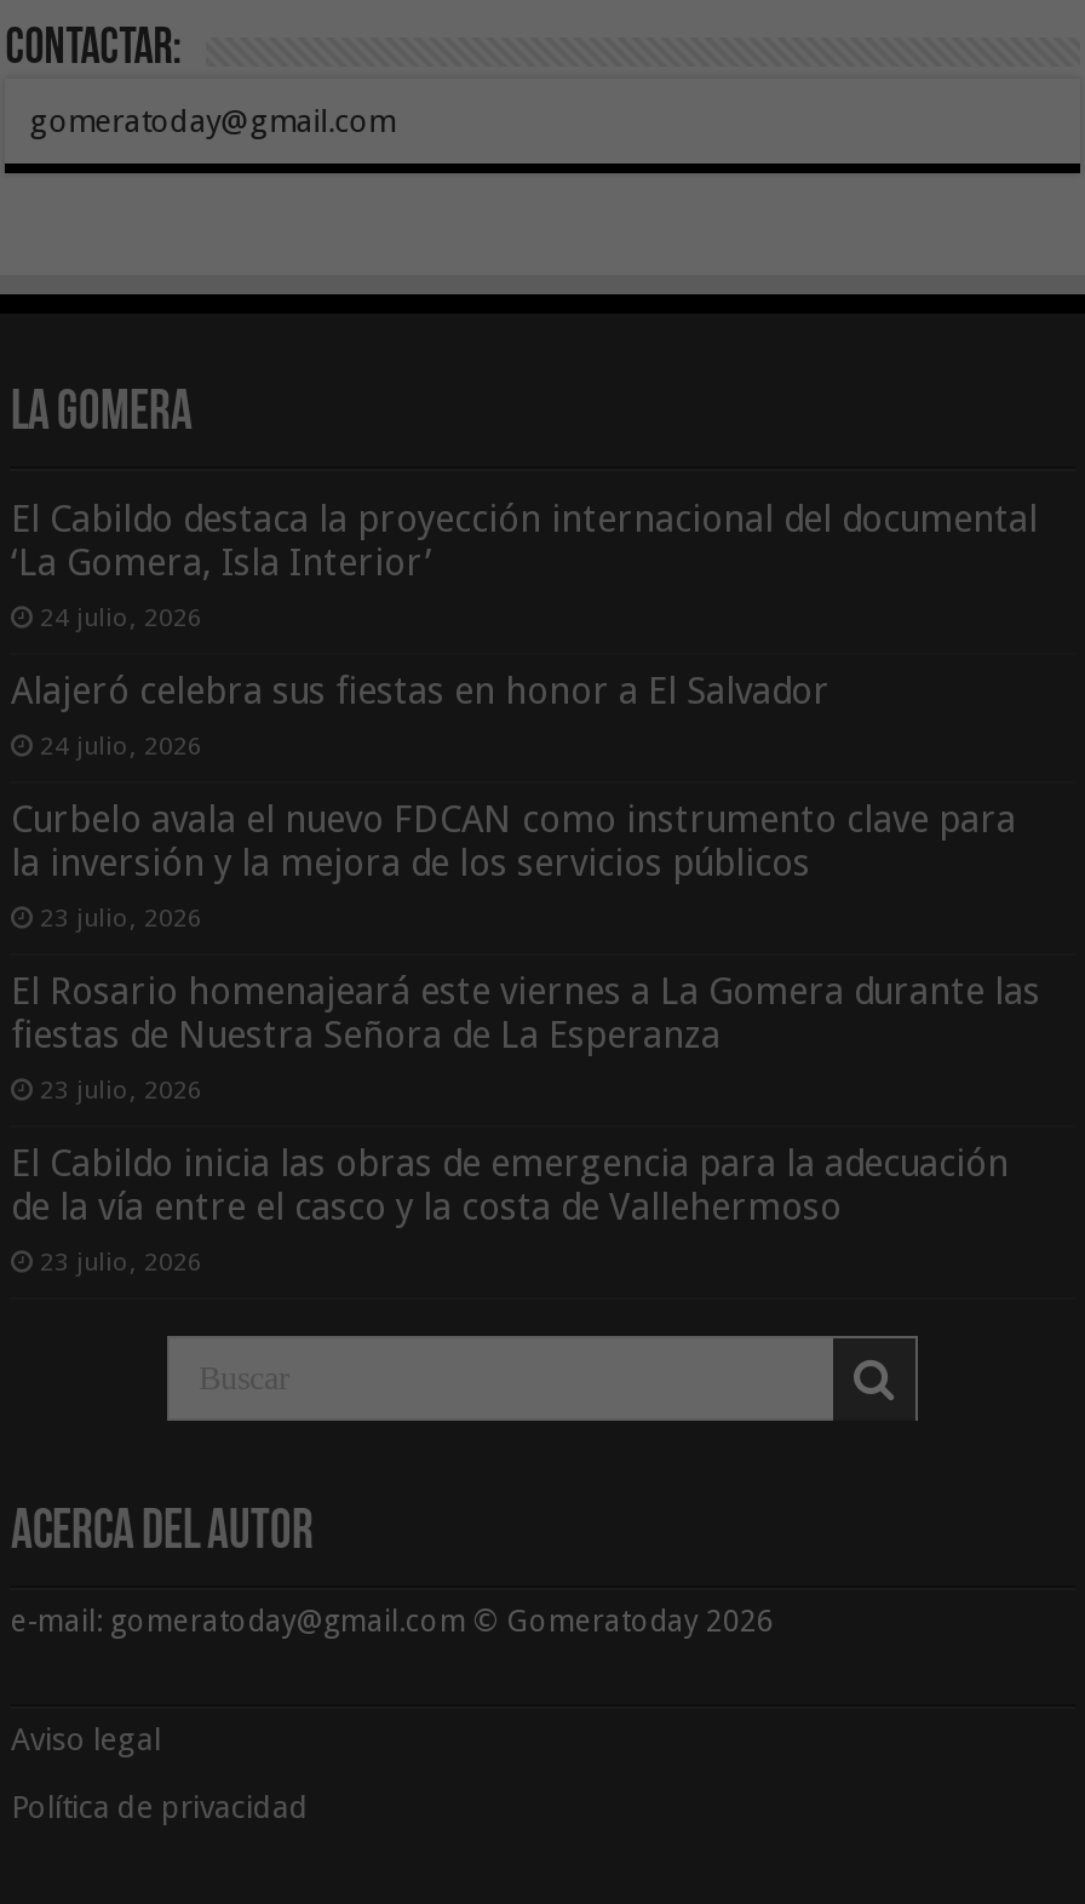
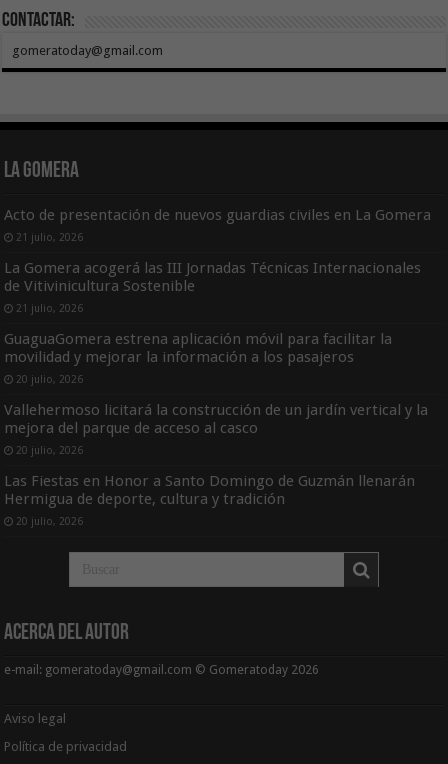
[11,498,1038,631] El Cabildo destaca la proyección internacional del documental | ‘La Gomera, Isla Interior’ | 24 julio, 2026 -> [4,206,431,243] Acto de presentación de nuevos guardias civiles en La Gomera | 21 julio, 2026
[11,670,829,759] Alajeró celebra sus fiestas en honor a El Salvador | 24 julio, 2026 -> [4,259,421,314] La Gomera acogerá las III Jornadas Técnicas Internacionales | de Vitivinicultura Sostenible | 21 julio, 2026
[11,798,1016,931] Curbelo avala el nuevo FDCAN como instrumento clave para | la inversión y la mejora de los servicios públicos | 23 julio, 2026 -> [4,330,392,385] GuaguaGomera estrena aplicación móvil para facilitar la | movilidad y mejorar la información a los pasajeros | 20 julio, 2026
[11,970,1040,1103] El Rosario homenajeará este viernes a La Gomera durante las | fiestas de Nuestra Señora de La Esperanza | 23 julio, 2026 -> [4,401,428,456] Vallehermoso licitará la construcción de un jardín vertical y la | mejora del parque de acceso al casco | 20 julio, 2026
[11,1142,1009,1275] El Cabildo inicia las obras de emergencia para la adecuación | de la vía entre el casco y la costa de Vallehermoso | 23 julio, 2026 -> [4,472,415,527] Las Fiestas en Honor a Santo Domingo de Guzmán llenarán | Hermigua de deporte, cultura y tradición | 20 julio, 2026

